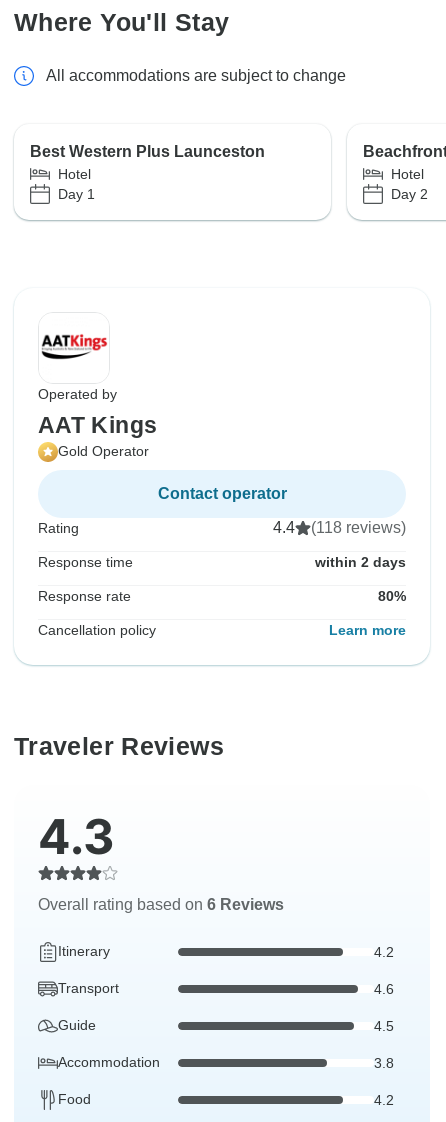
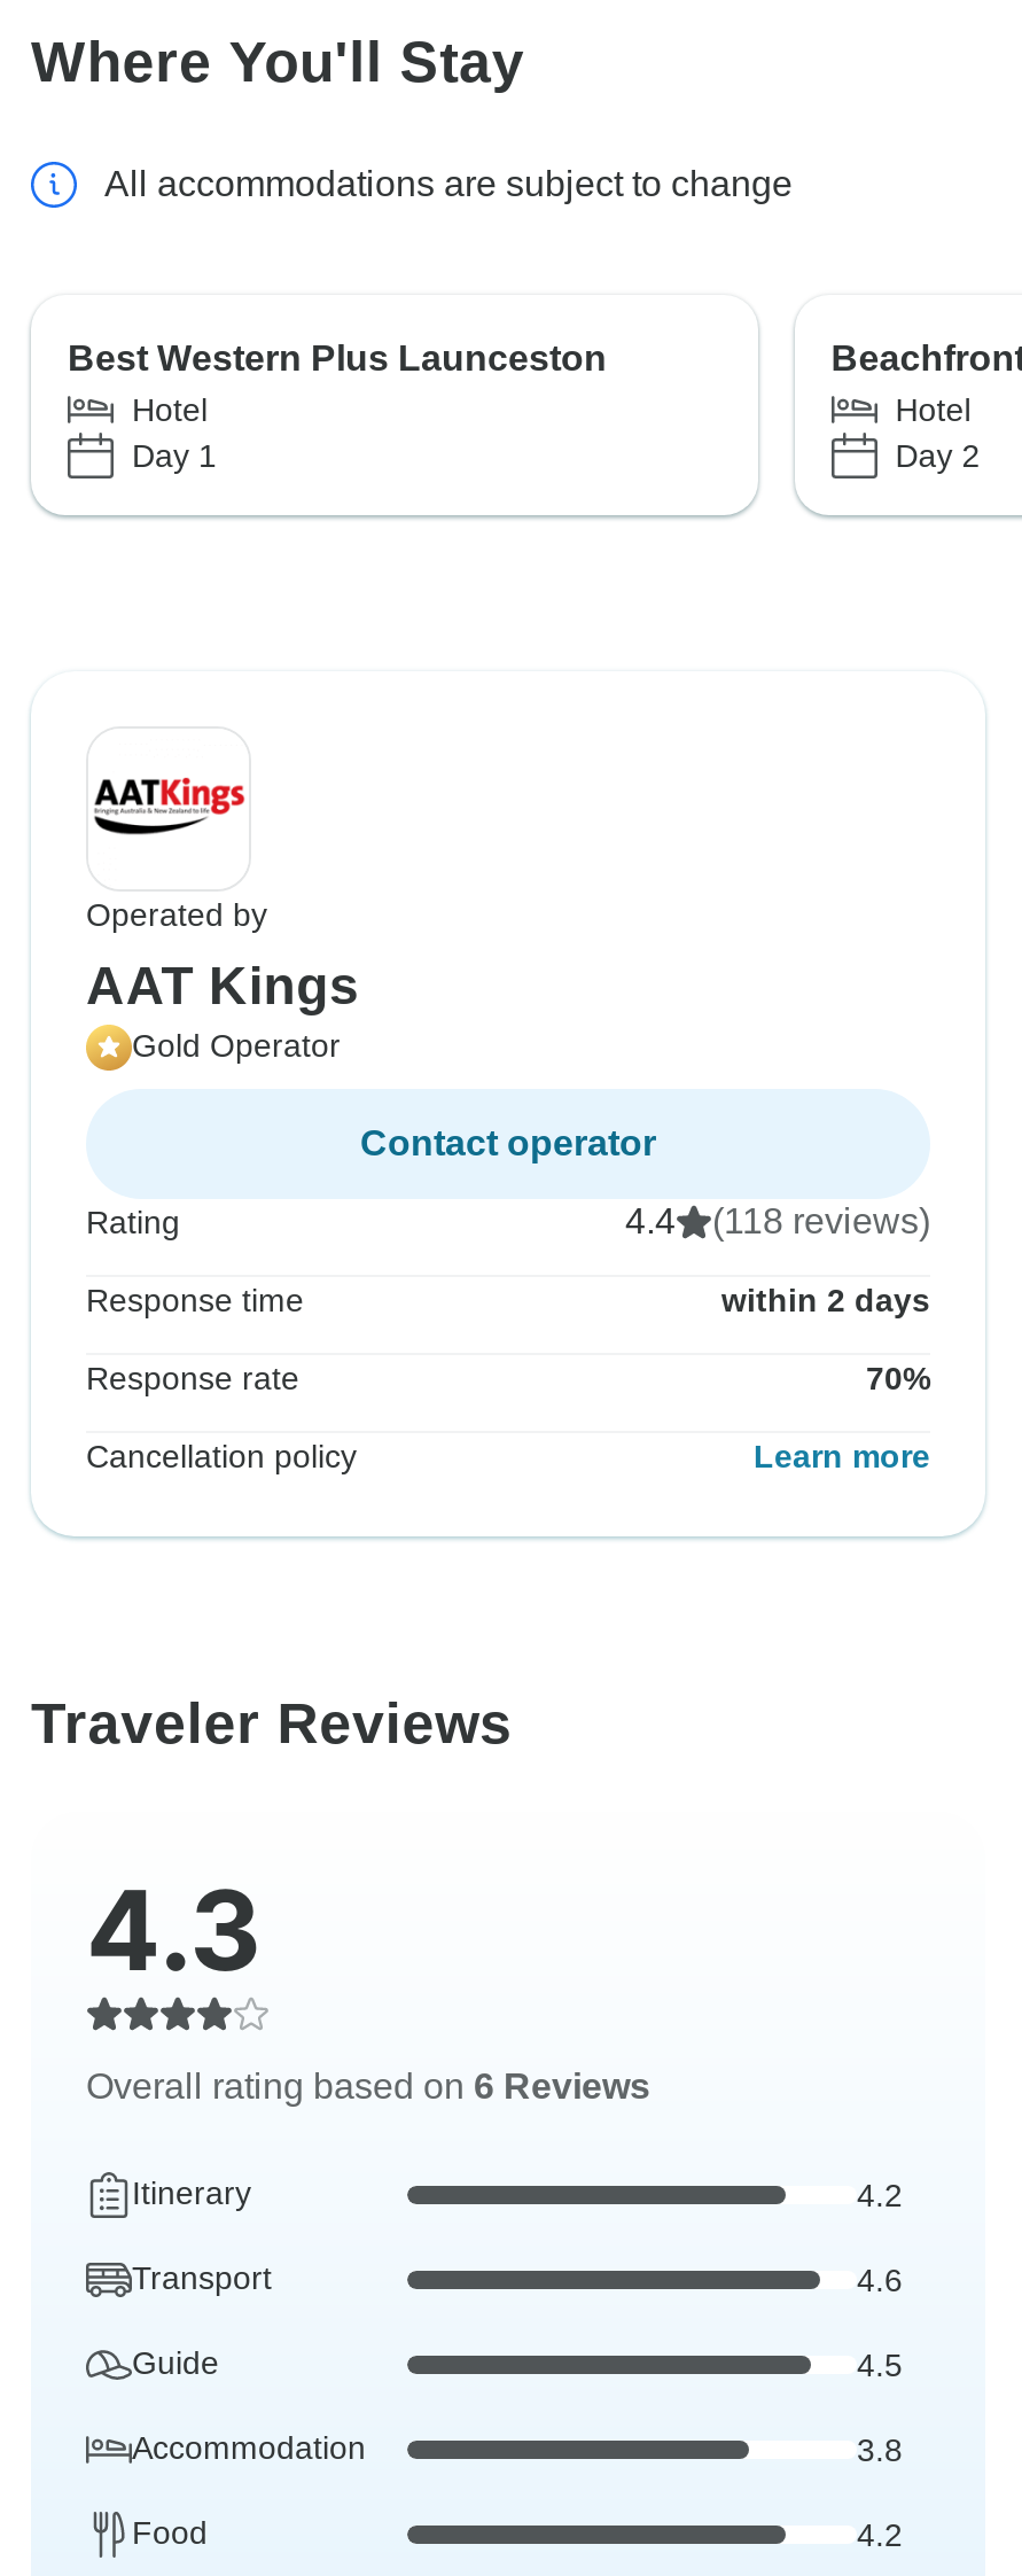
[378,588,406,604] 80% -> [866,1360,930,1397] 70%

